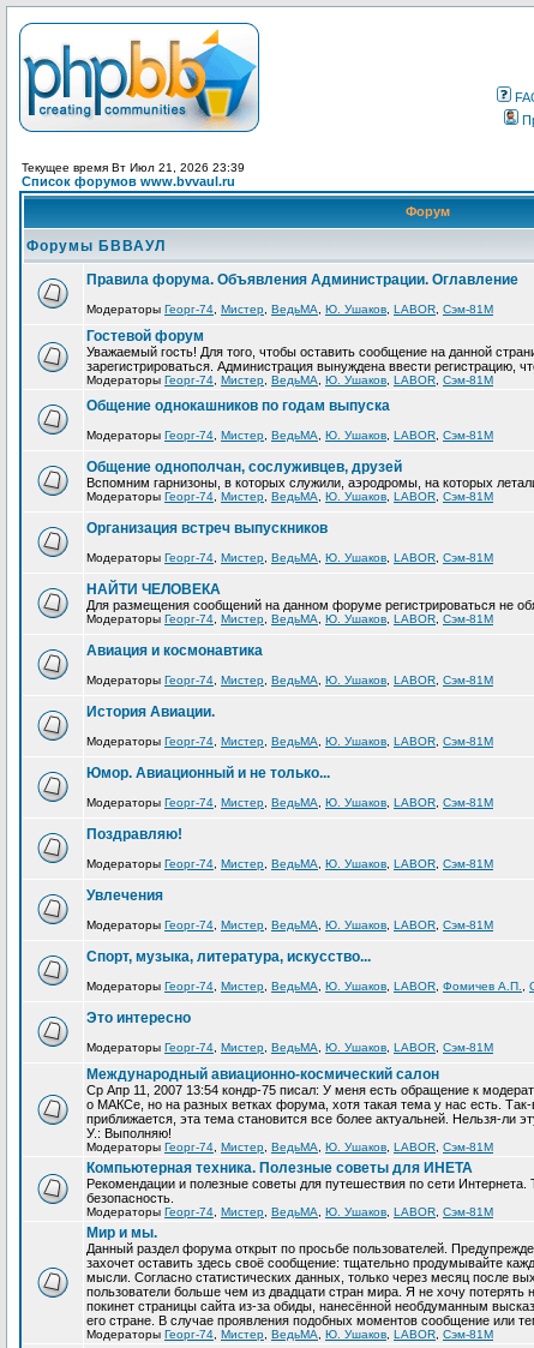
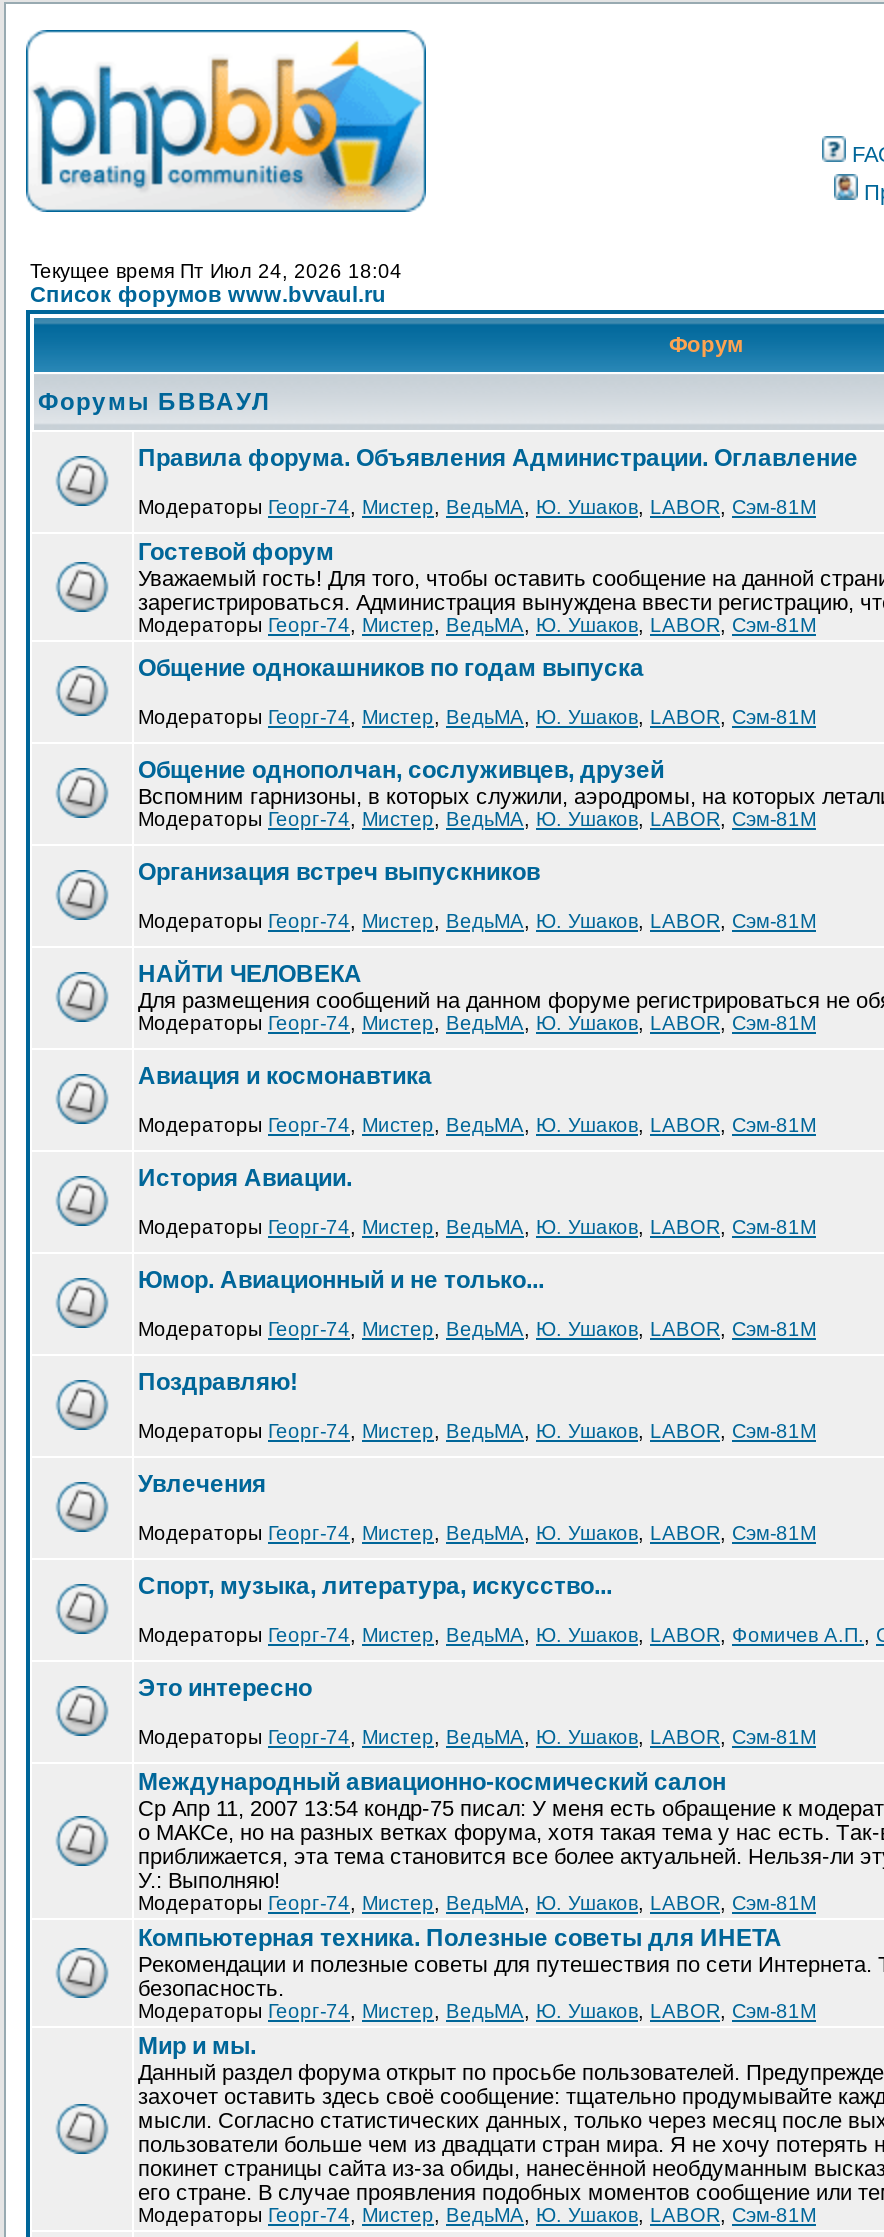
[22,161,245,174] Текущее время Вт Июл 21, 2026 23:39 -> [30,260,402,282] Текущее время Пт Июл 24, 2026 18:04

